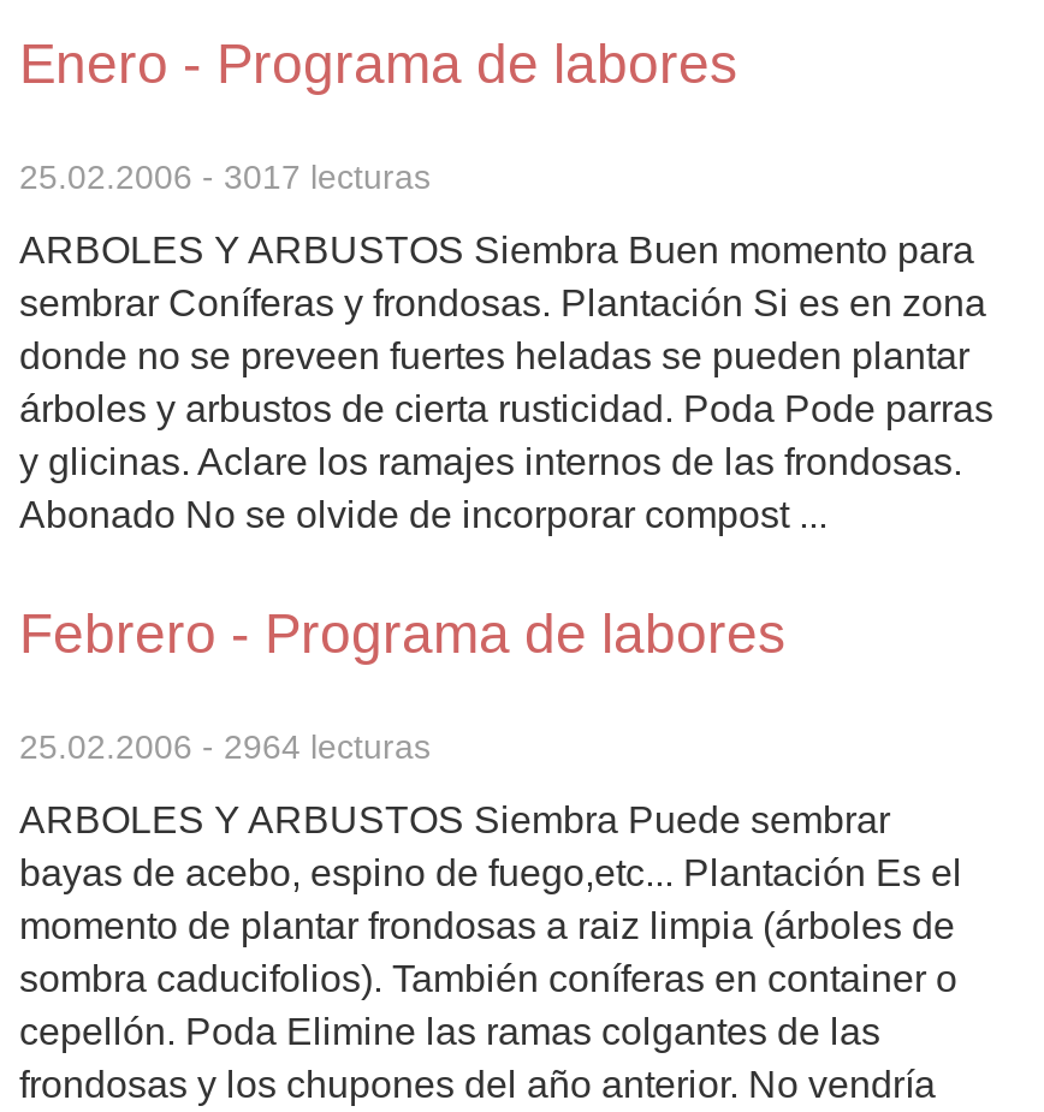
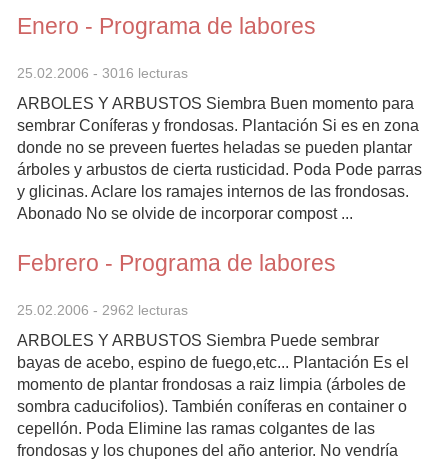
[19,157,431,196] 25.02.2006 - 3017 lecturas -> [17,65,188,81] 25.02.2006 - 3016 lecturas
[19,727,431,766] 25.02.2006 - 2964 lecturas -> [17,302,188,318] 25.02.2006 - 2962 lecturas

